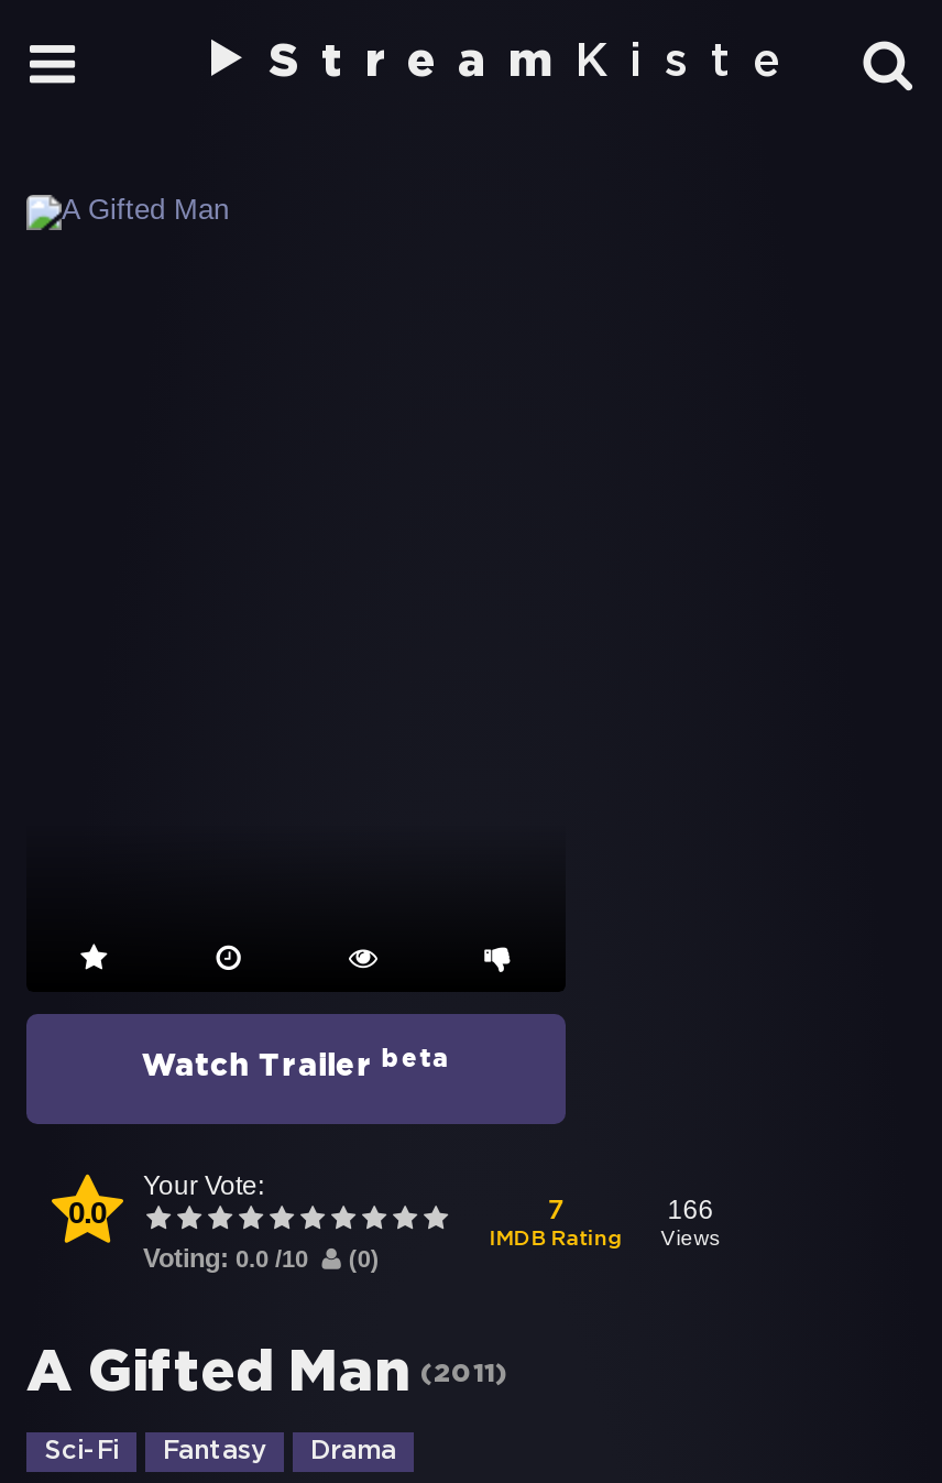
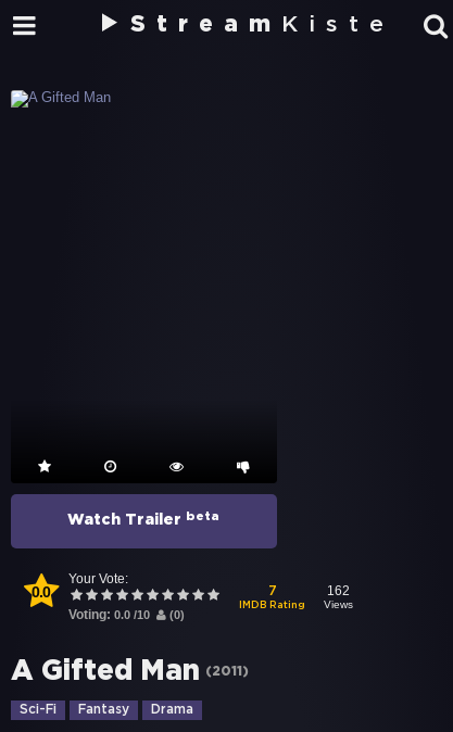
[668,1194,714,1225] 166 -> [327,583,350,598] 162

